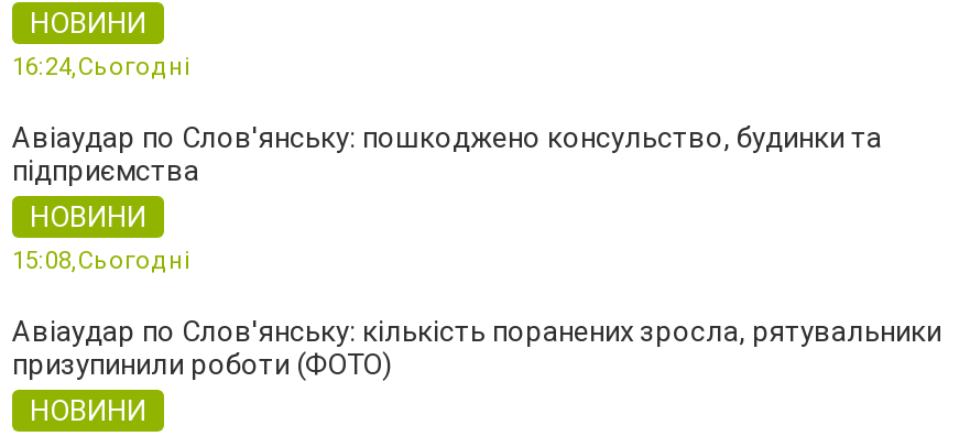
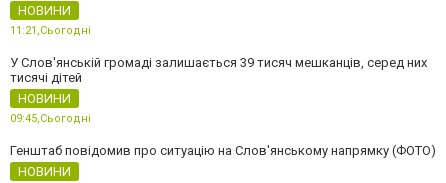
[12,53,190,82] 16:24,Сьогодні -> [10,24,91,37] 11:21,Сьогодні
[12,121,882,187] Авіаудар по Слов'янську: пошкоджено консульство, будинки та | підприємства -> [10,55,427,85] У Слов'янській громаді залишається 39 тисяч мешканців, серед них | тисячі дітей
[12,247,190,275] 15:08,Сьогодні -> [10,112,91,125] 09:45,Сьогодні
[12,315,941,381] Авіаудар по Слов'янську: кількість поранених зросла, рятувальники | призупинили роботи (ФОТО) -> [10,143,436,158] Генштаб повідомив про ситуацію на Слов'янському напрямку (ФОТО)

